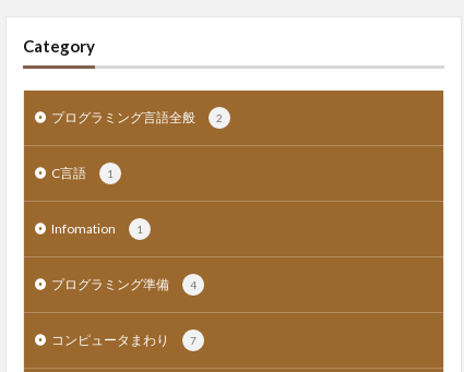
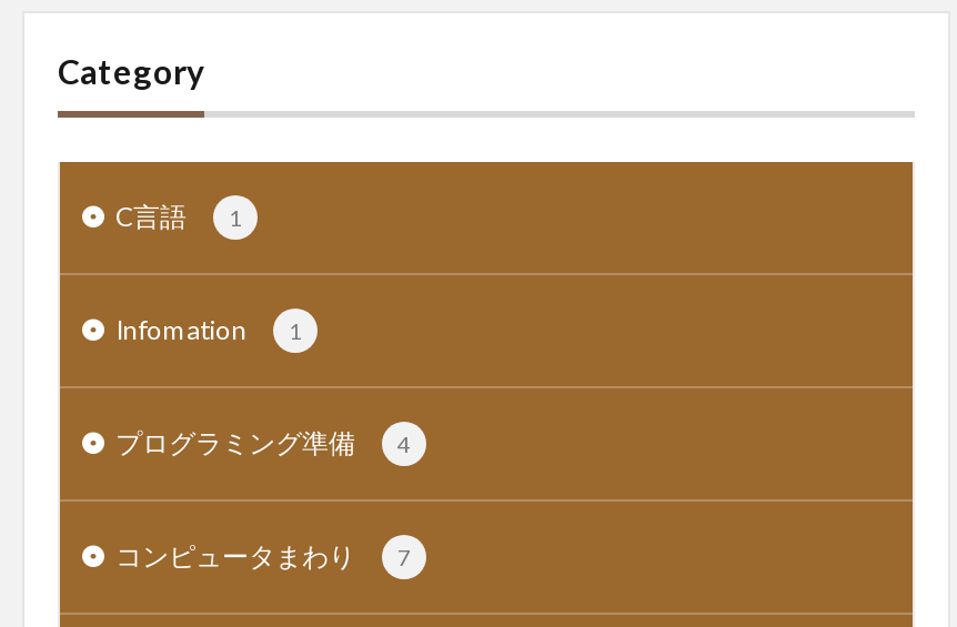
[51,109,223,125] プログラミング言語全般 | 2 -> none

